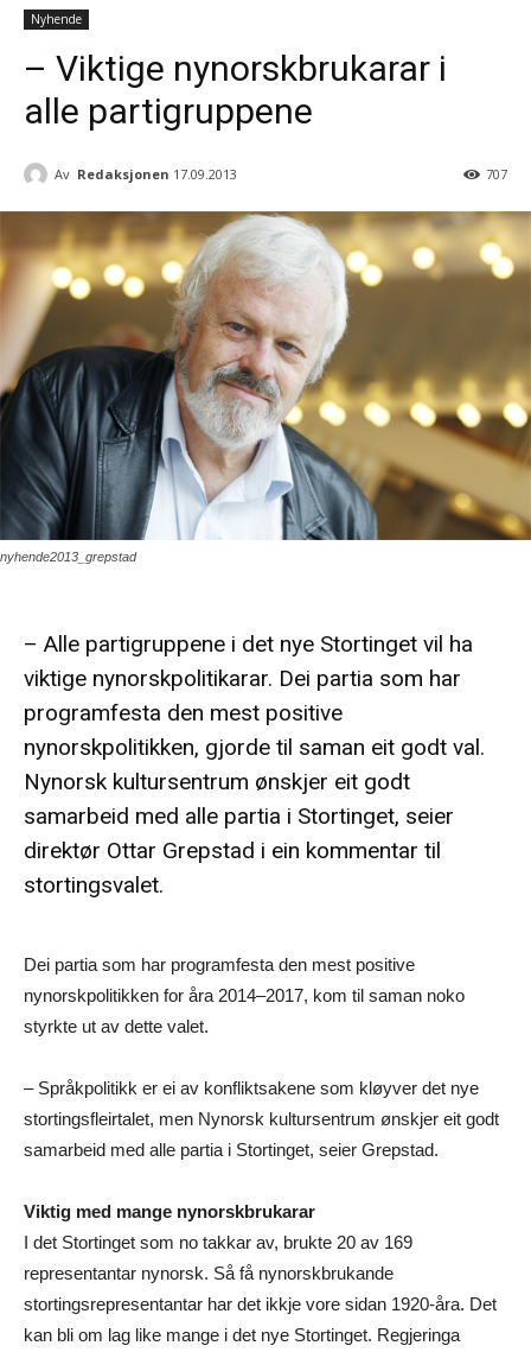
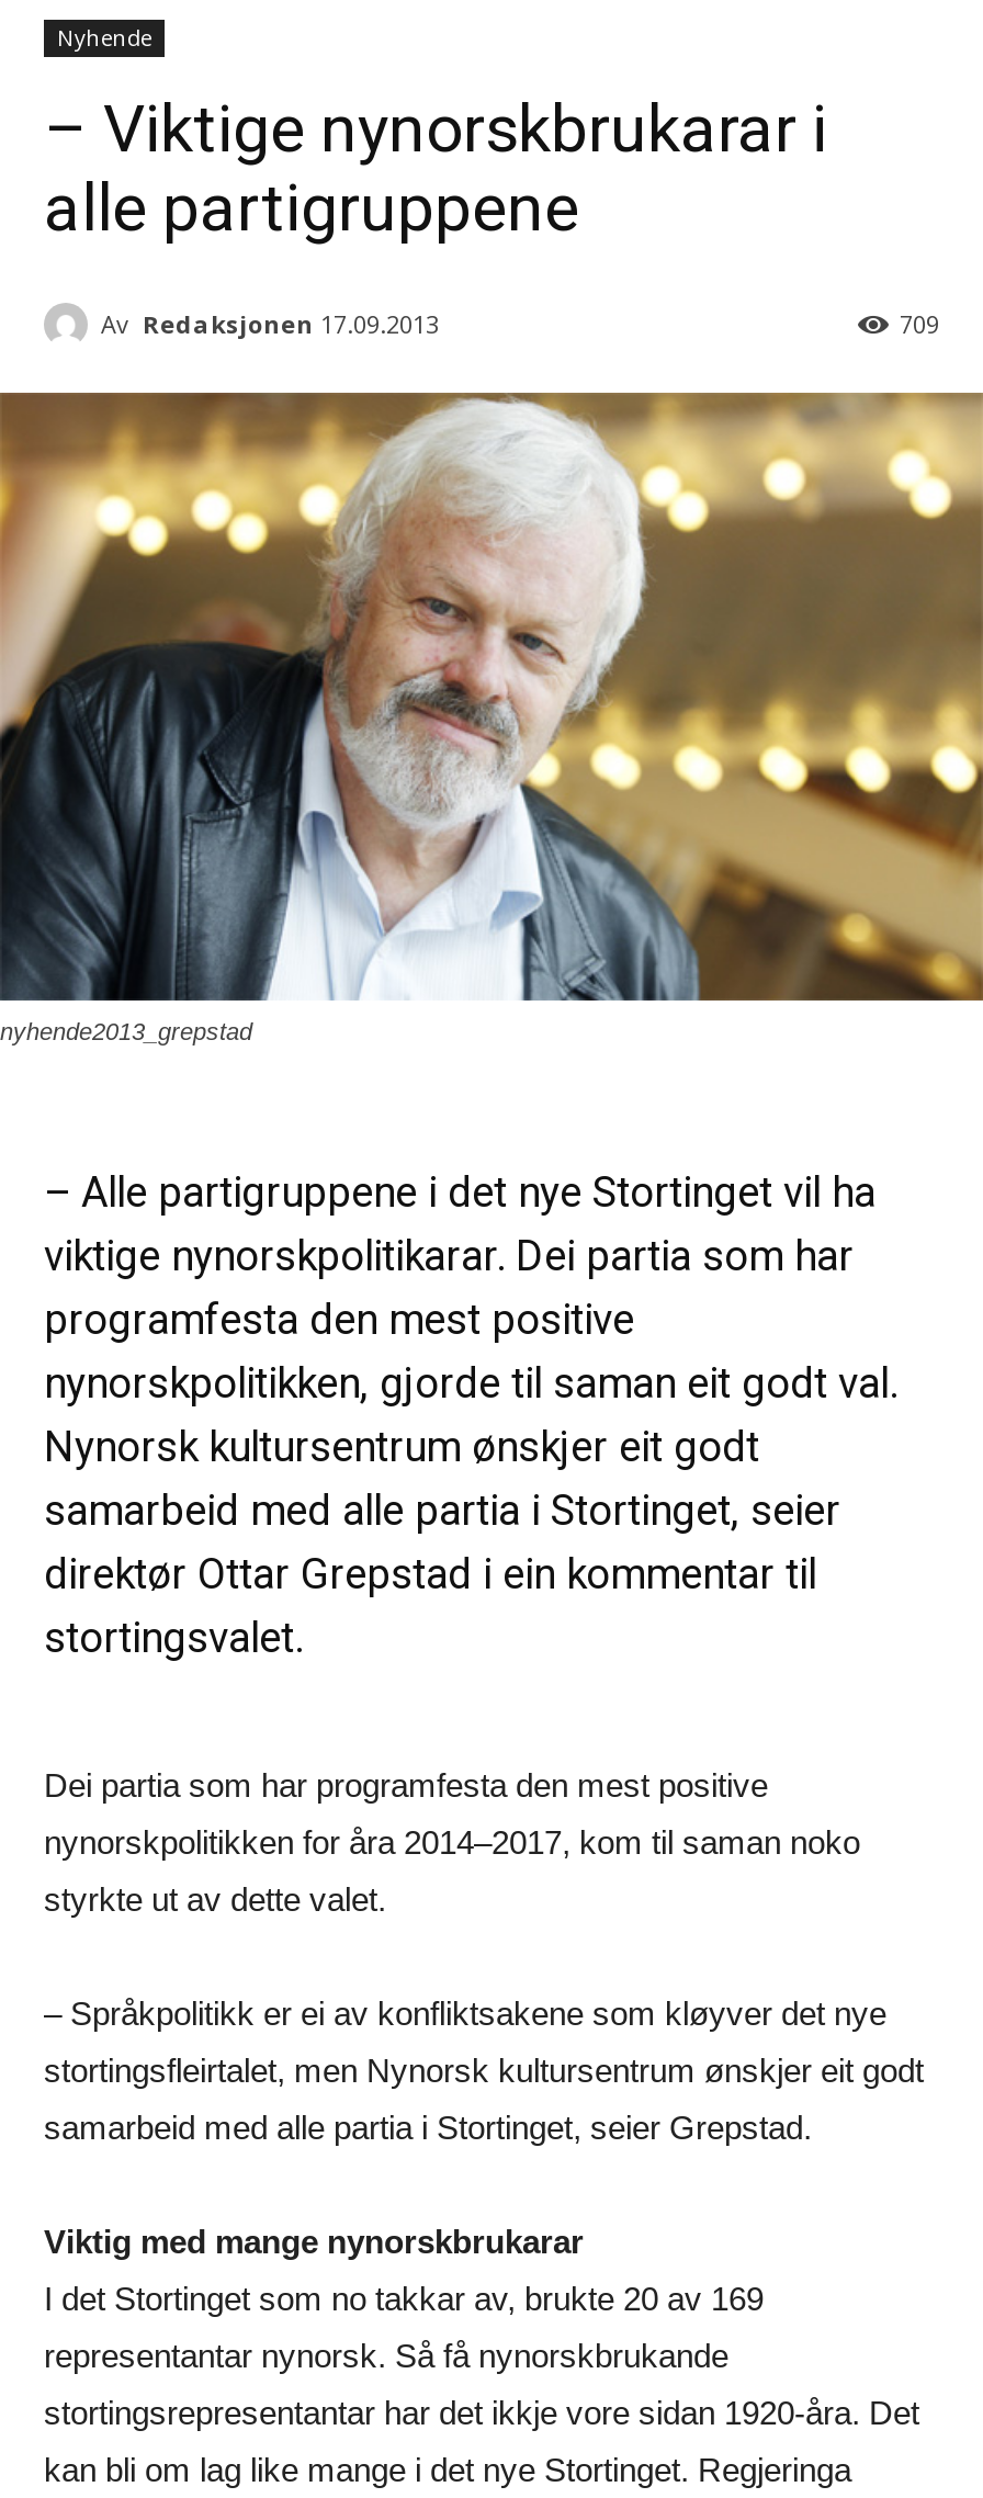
[486,165,507,183] 707 -> [900,307,939,340] 709

